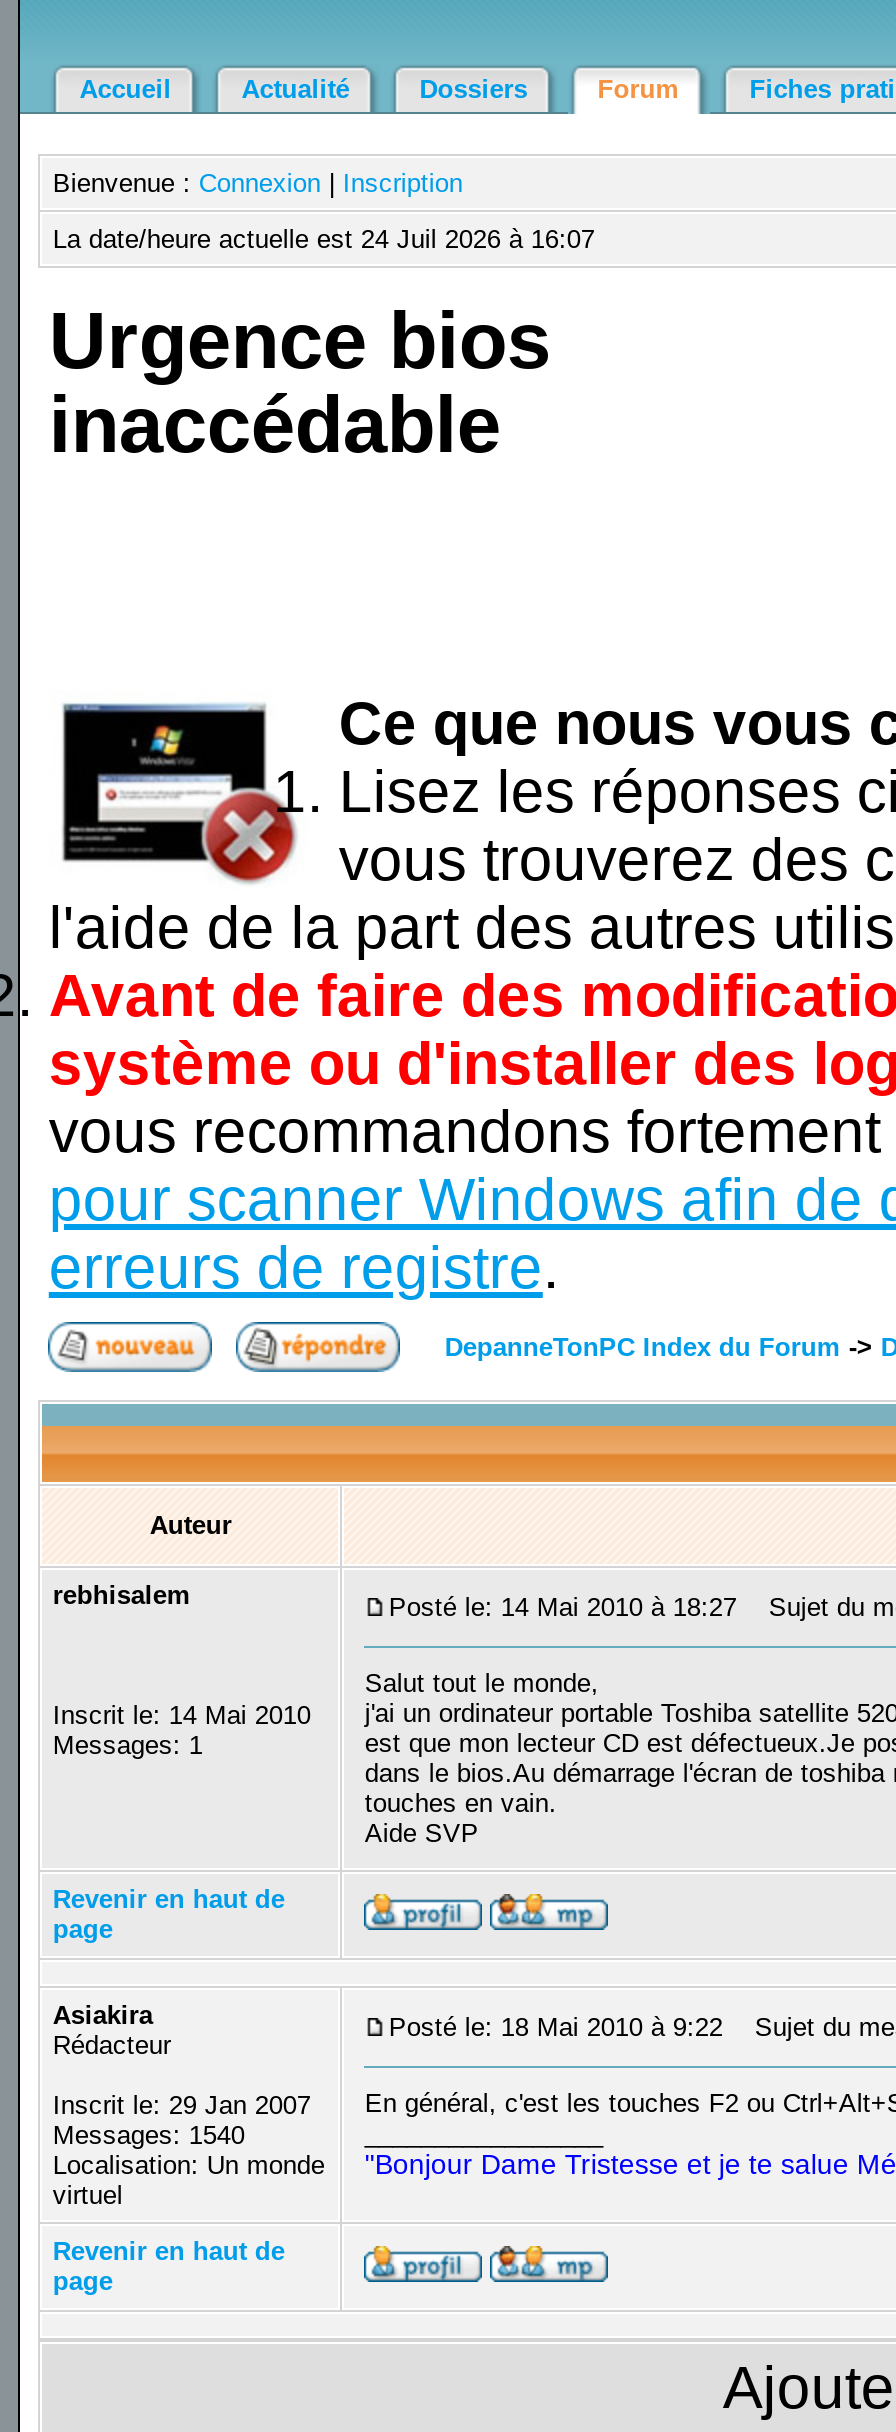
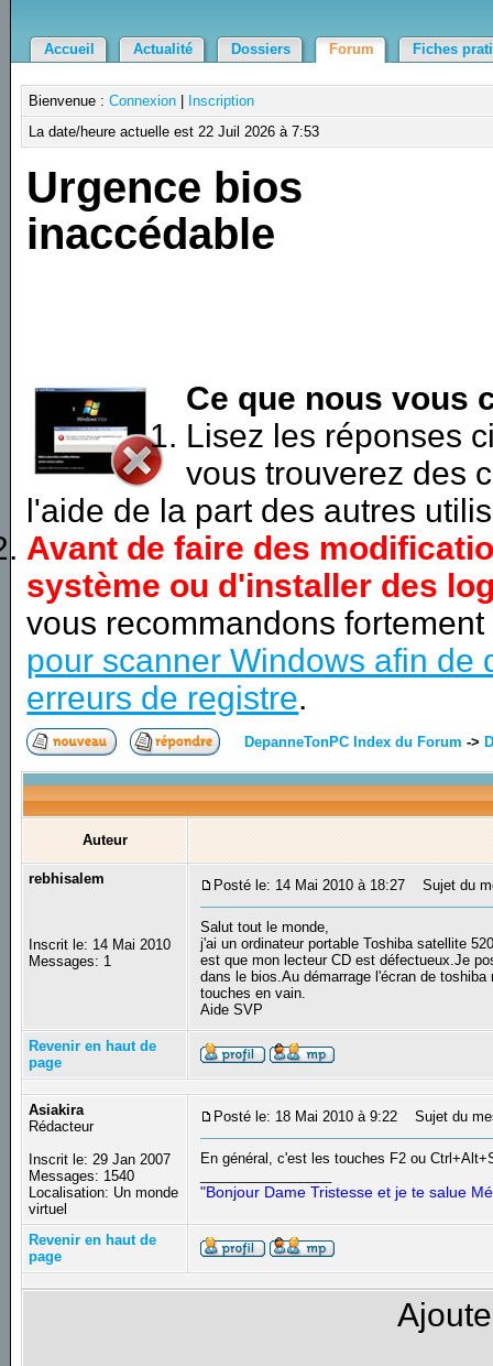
[53,224,595,254] La date/heure actuelle est 24 Juil 2026 à 16:07 -> [29,123,320,140] La date/heure actuelle est 22 Juil 2026 à 7:53

